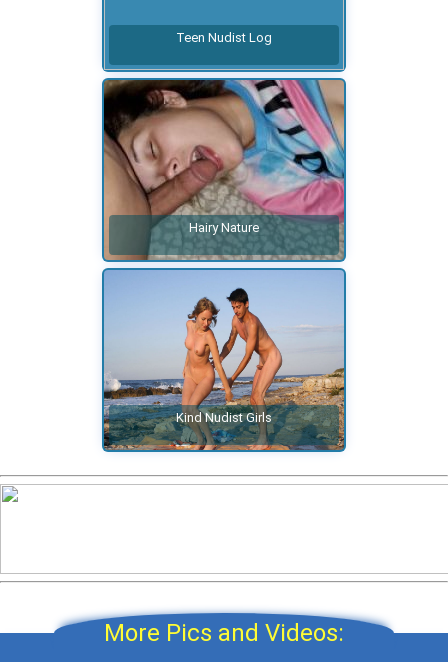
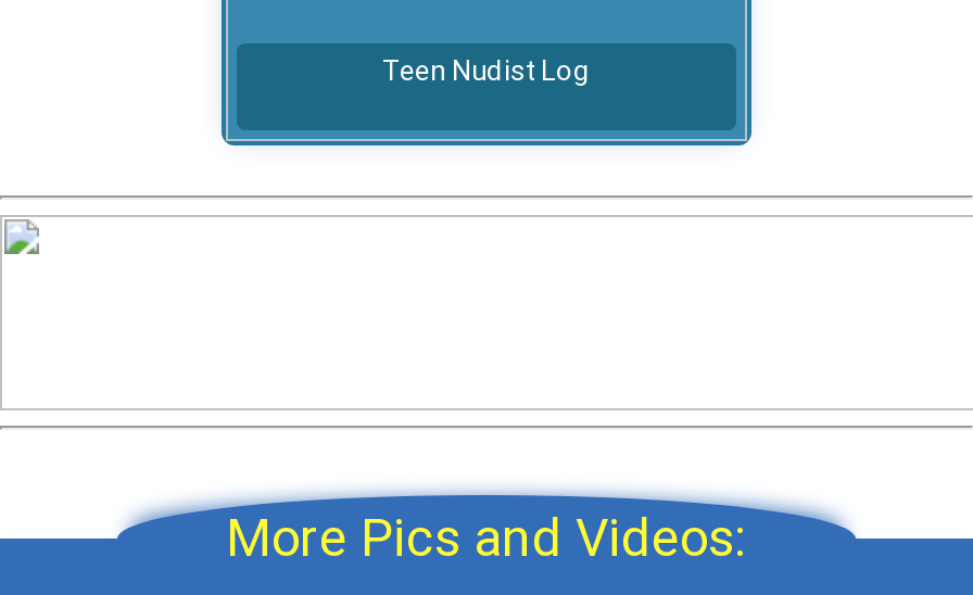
[102,77,346,451] [image] | Hairy Nature -> none
[176,410,272,425] Kind Nudist Girls -> none

